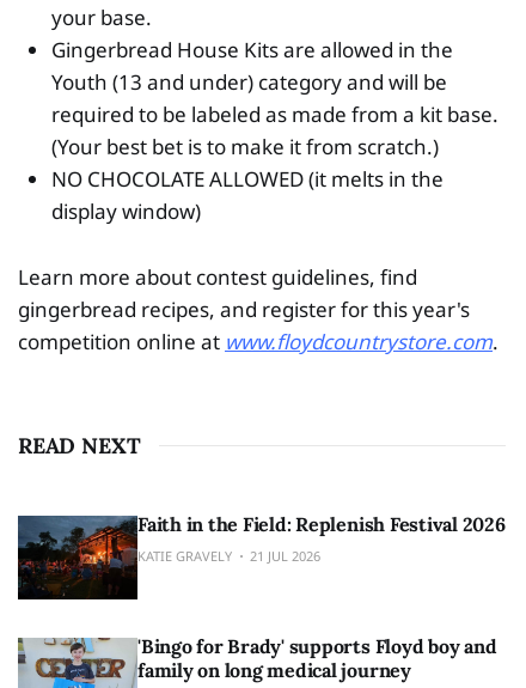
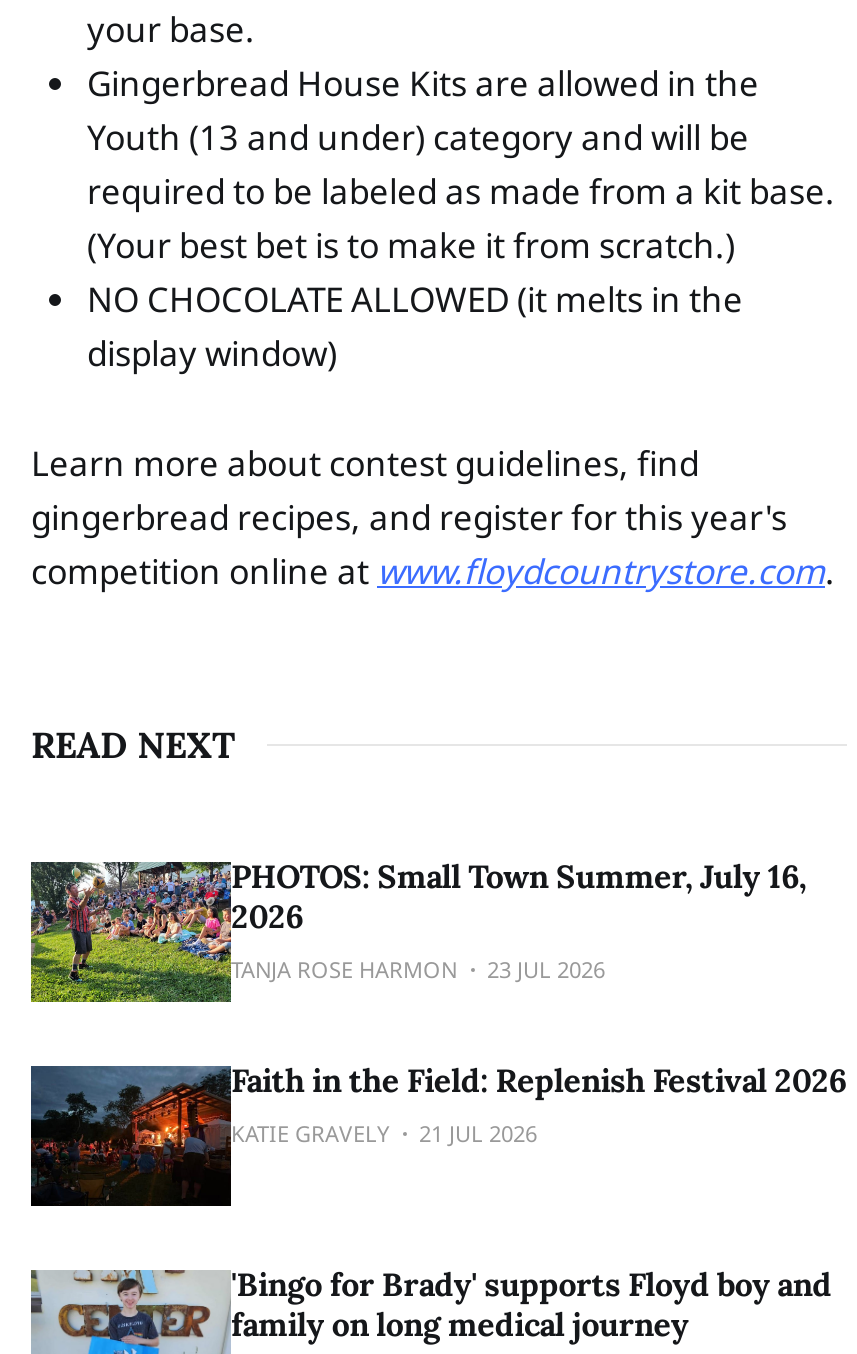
none -> [29,855,806,1004] [image] | PHOTOS: Small Town Summer, July 16, | 2026 | TANJA ROSE HARMON | 23 JUL 2026

